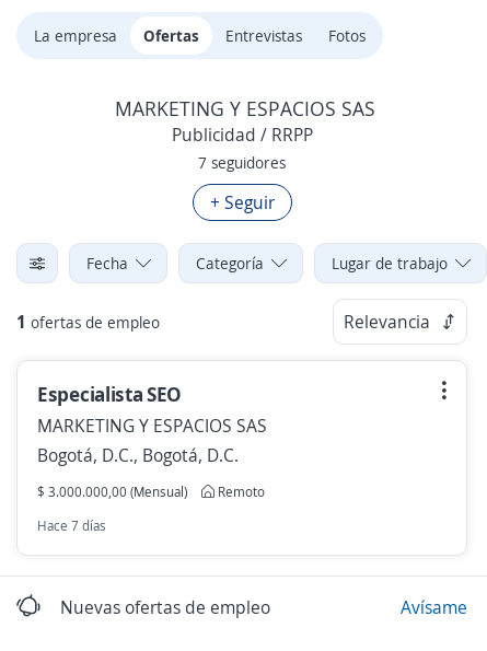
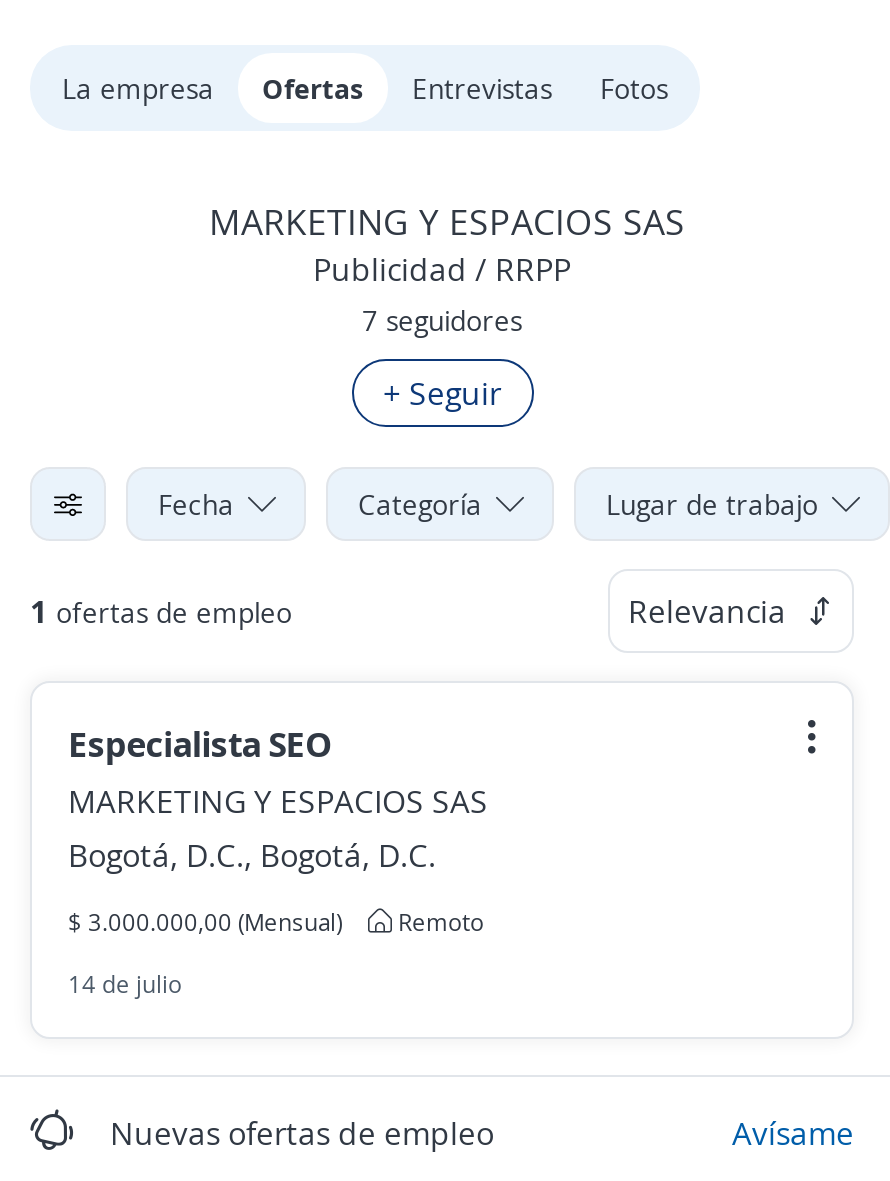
[37,516,106,535] Hace 7 días -> [68,967,182,1001] 14 de julio

